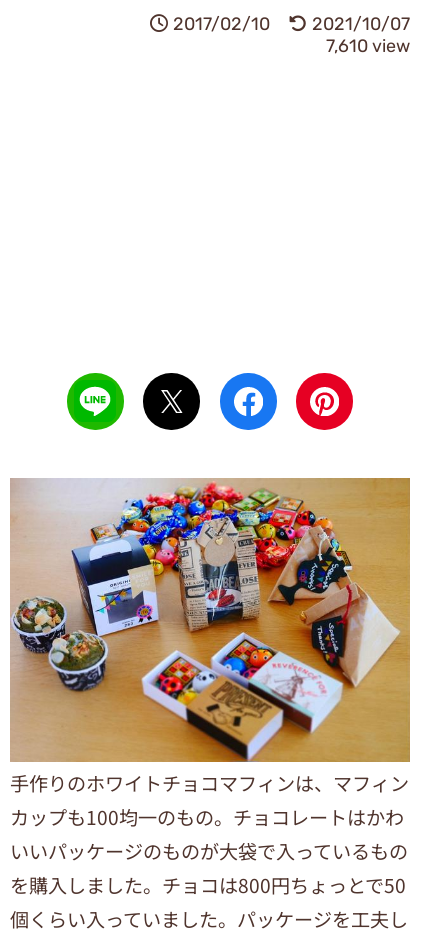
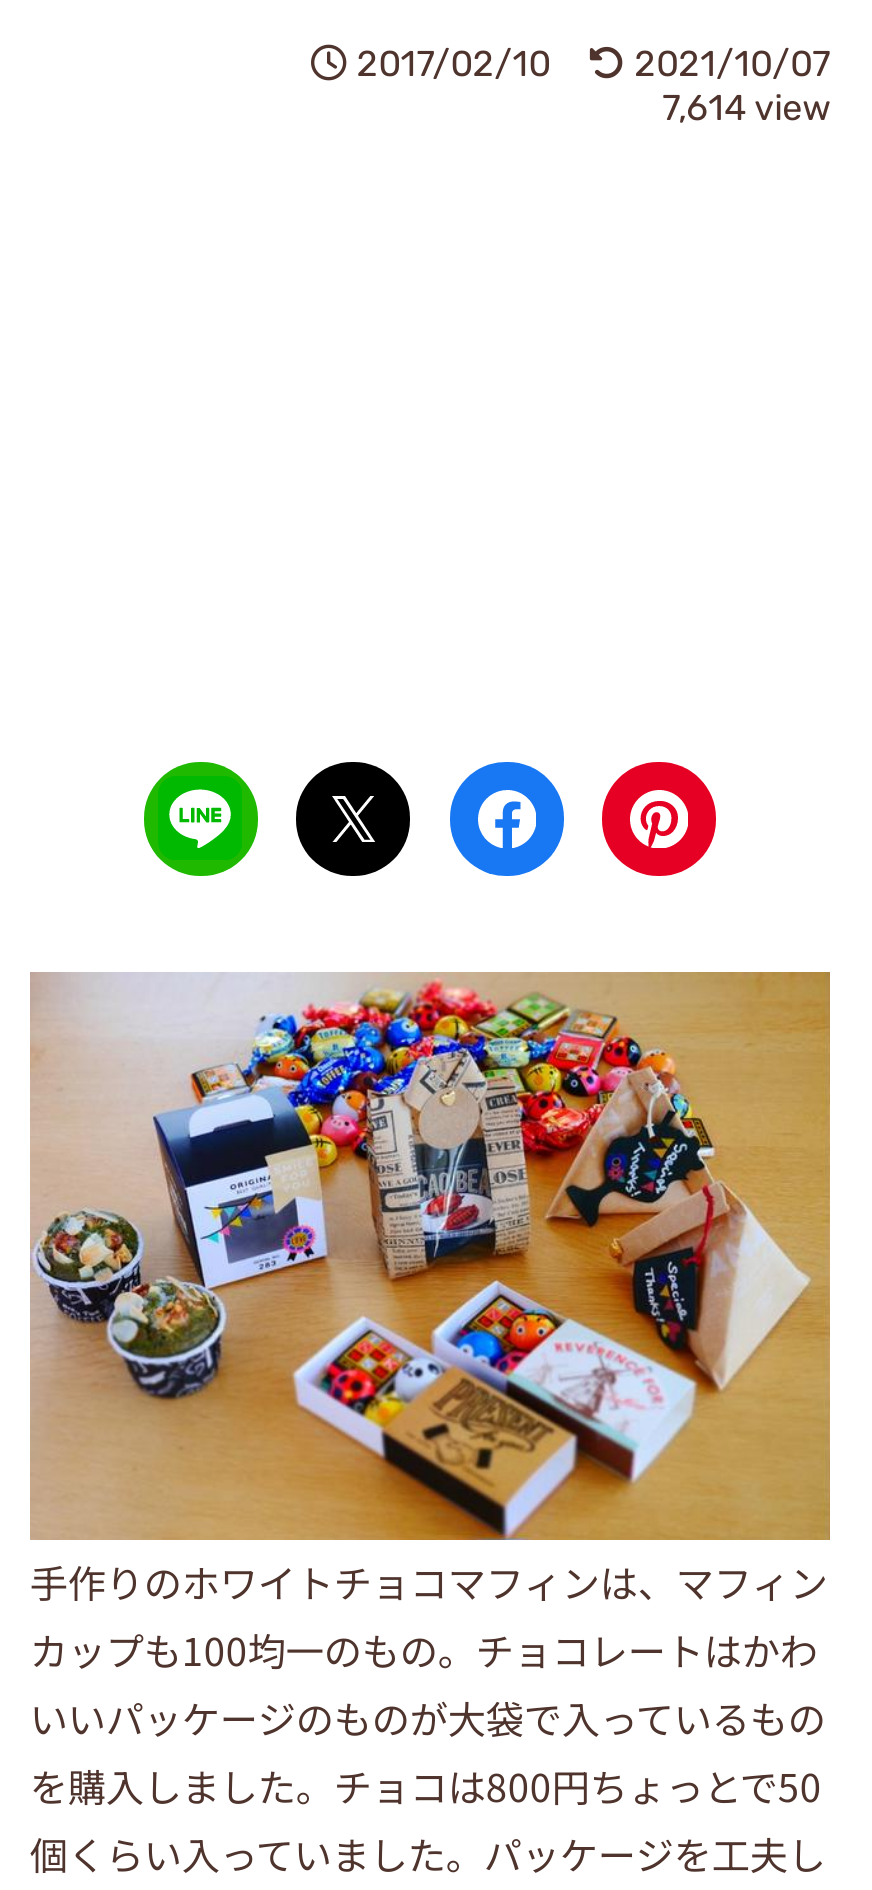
[326,35,410,56] 7,610 view -> [662,87,830,129] 7,614 view

